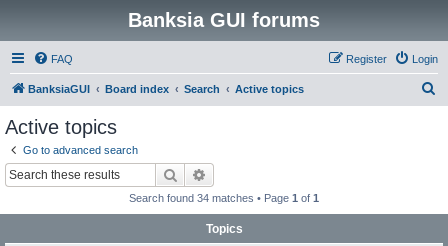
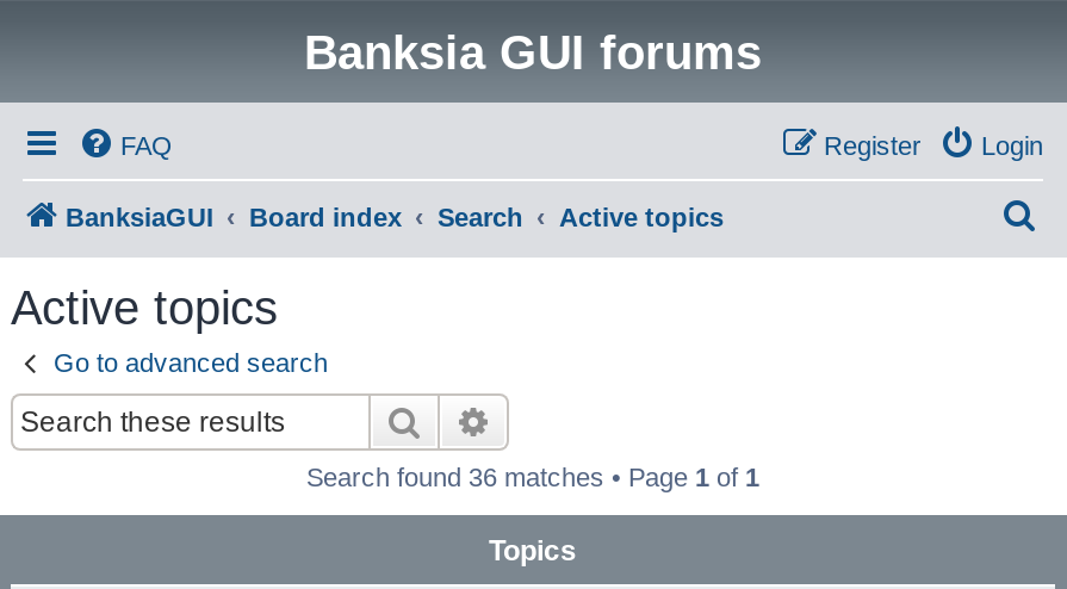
[129,191,319,203] Search found 34 matches • Page 1 of 1 -> [306,461,759,490] Search found 36 matches • Page 1 of 1

